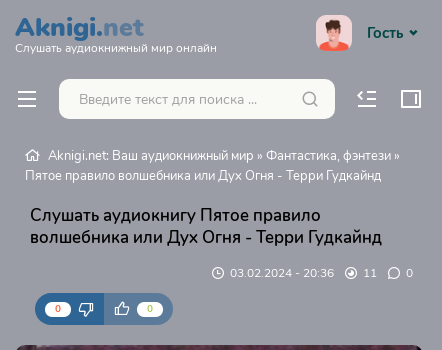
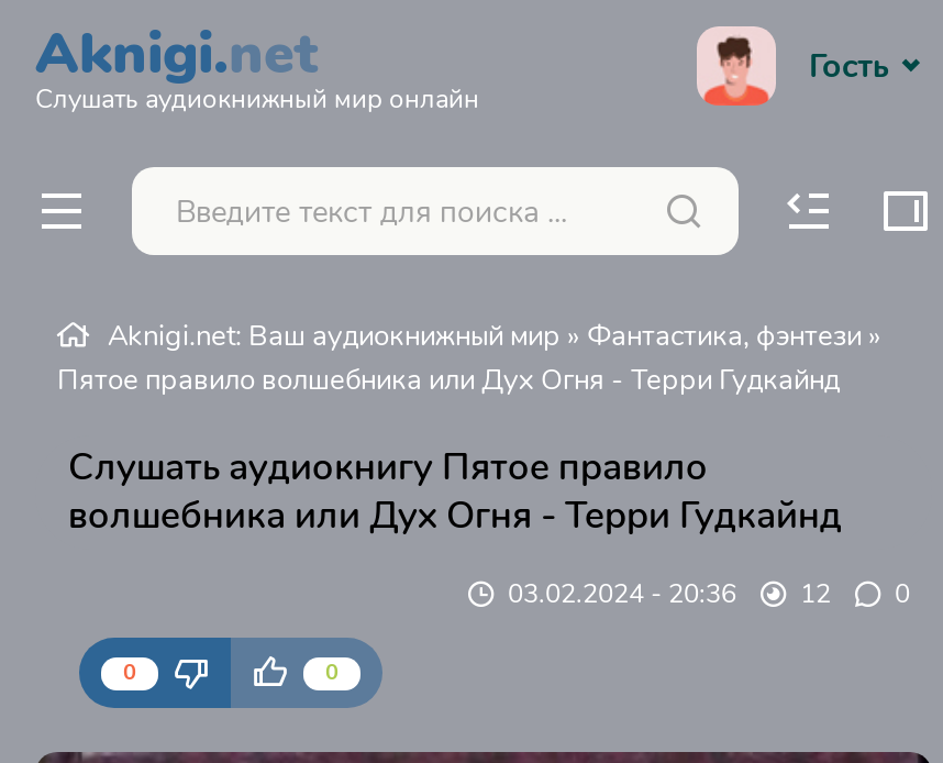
[230,265,413,281] 03.02.2024 - 20:36 11 0 -> [508,576,910,611] 03.02.2024 - 20:36 12 0

